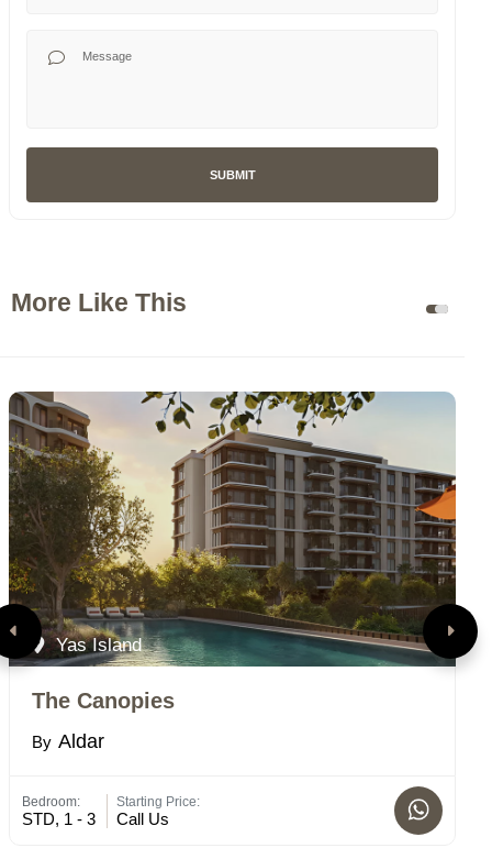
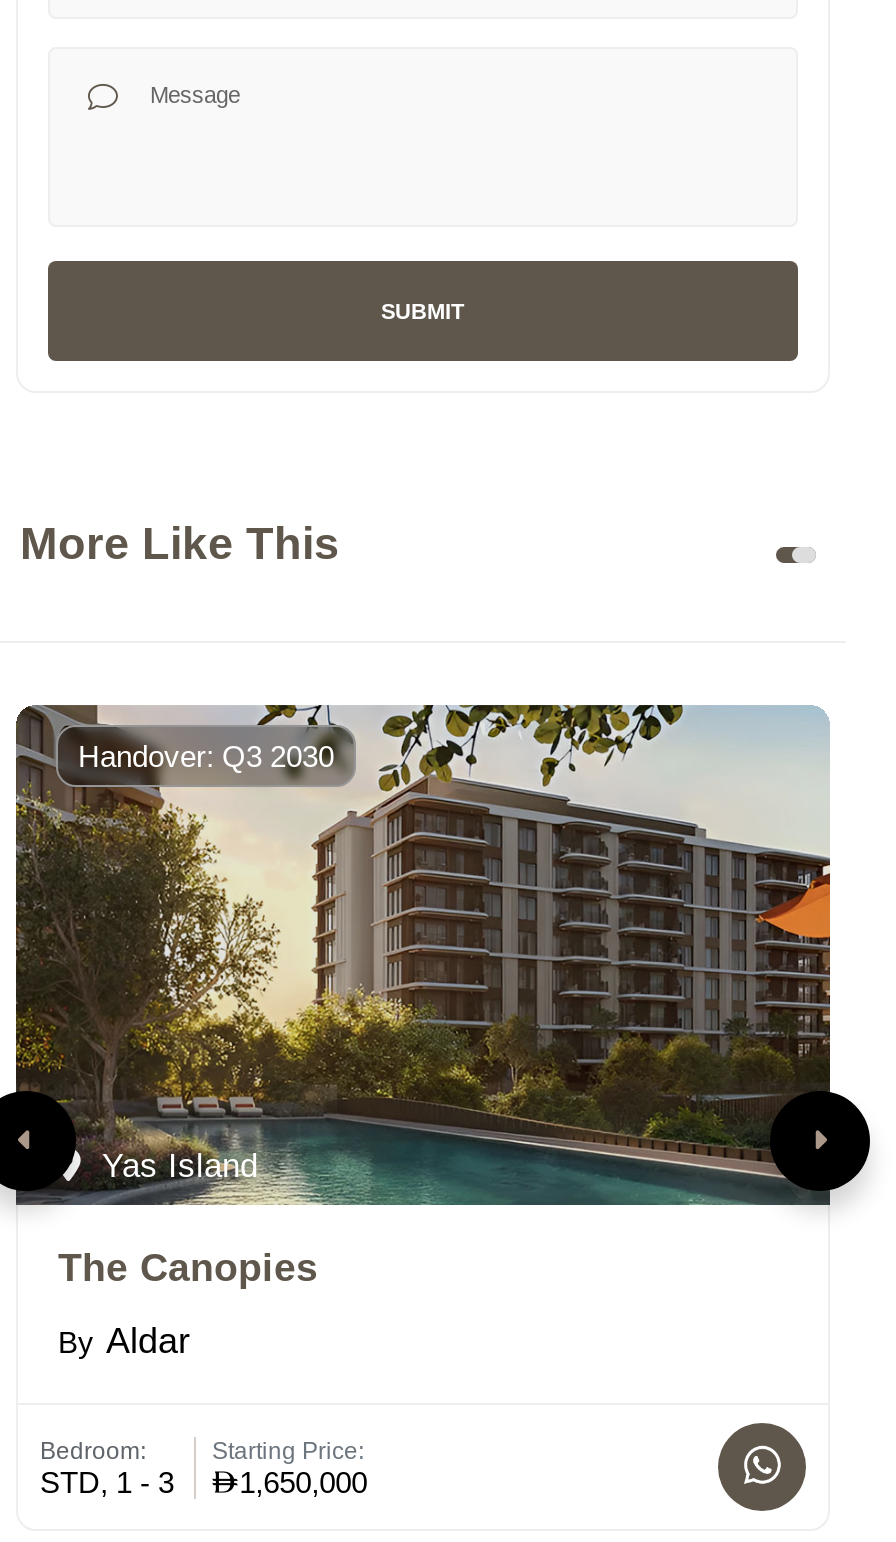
none -> [78,739,334,773] Handover: Q3 2030
[116,809,169,828] Call Us -> [239,1464,367,1498] 1,650,000

